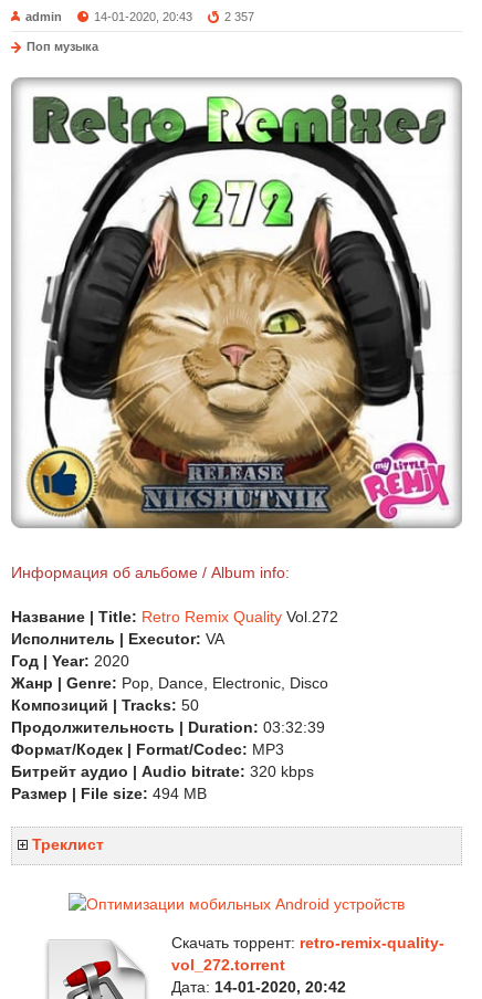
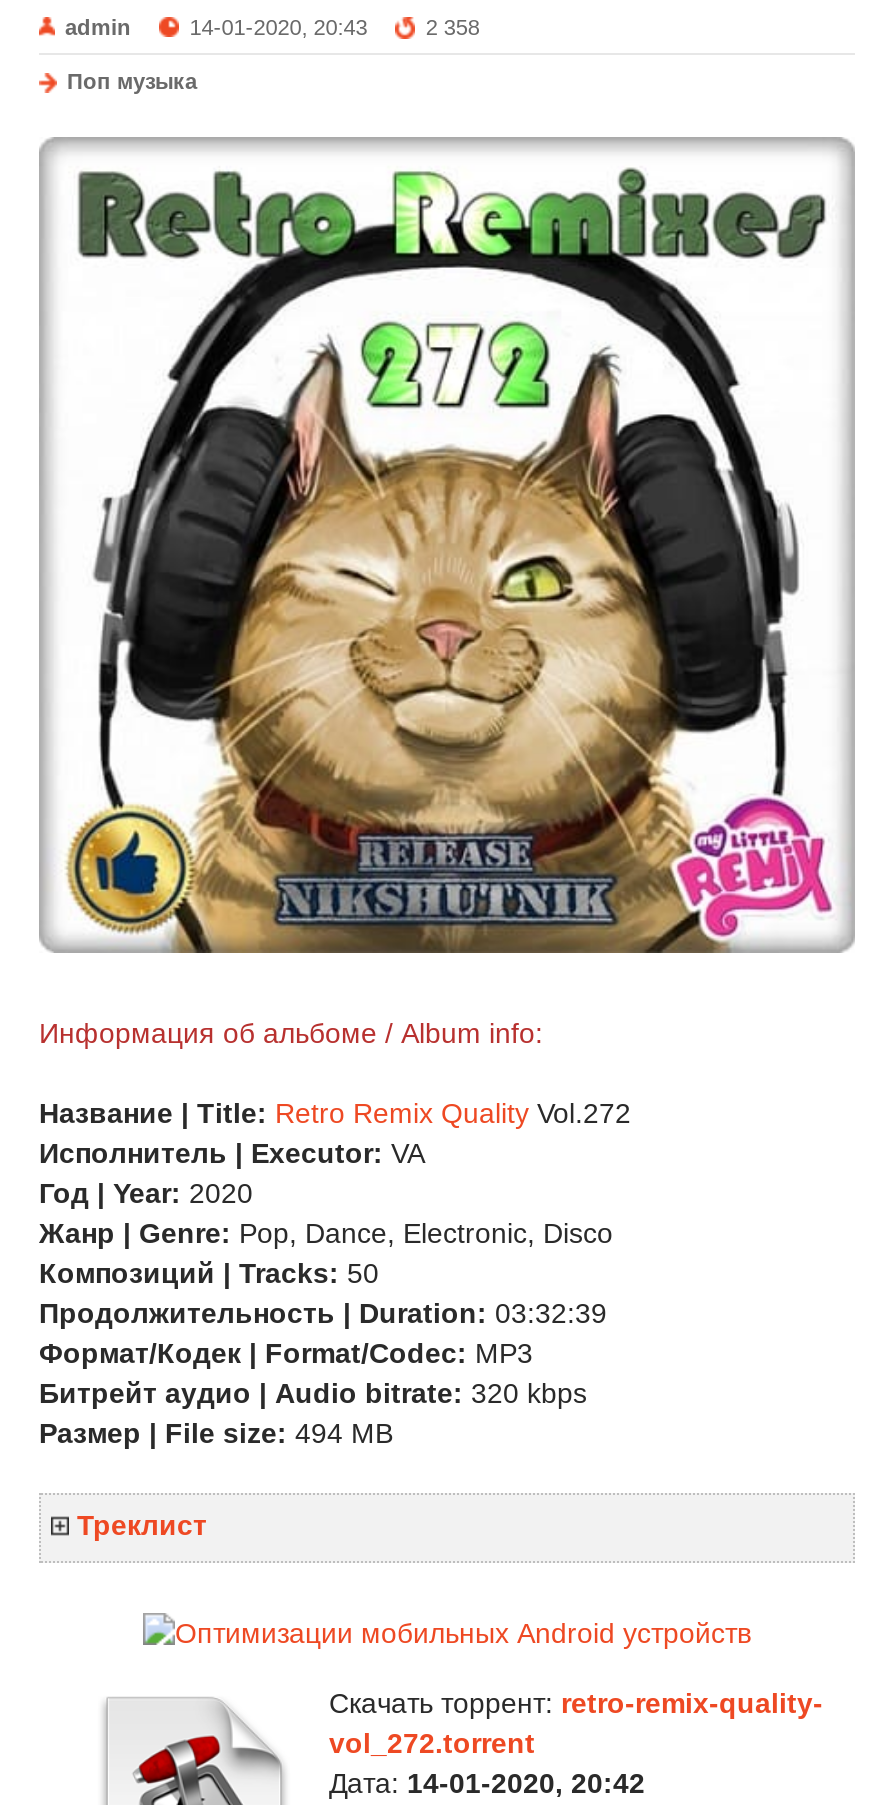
[225,10,255,23] 2 357 -> [426,15,480,39] 2 358

